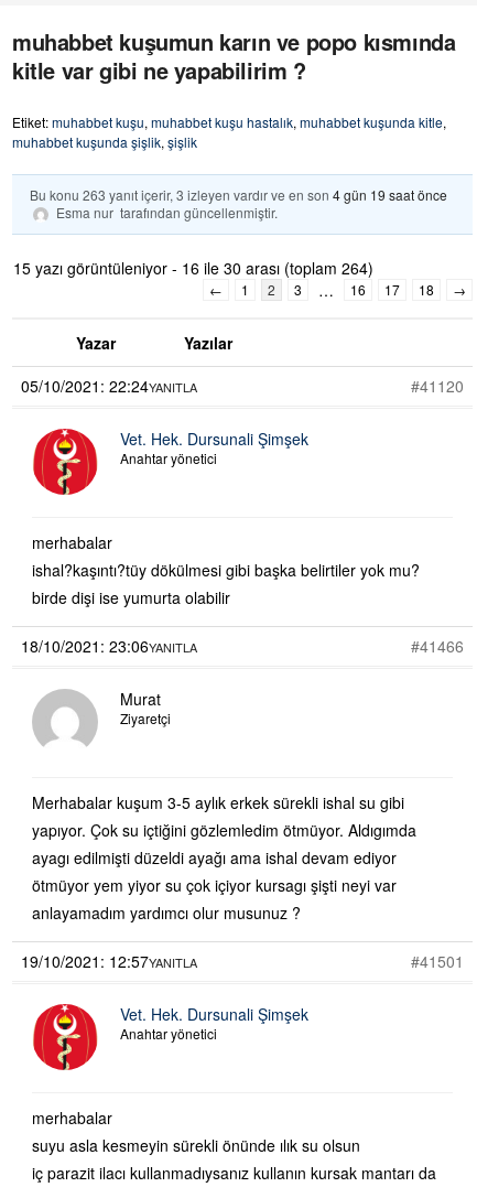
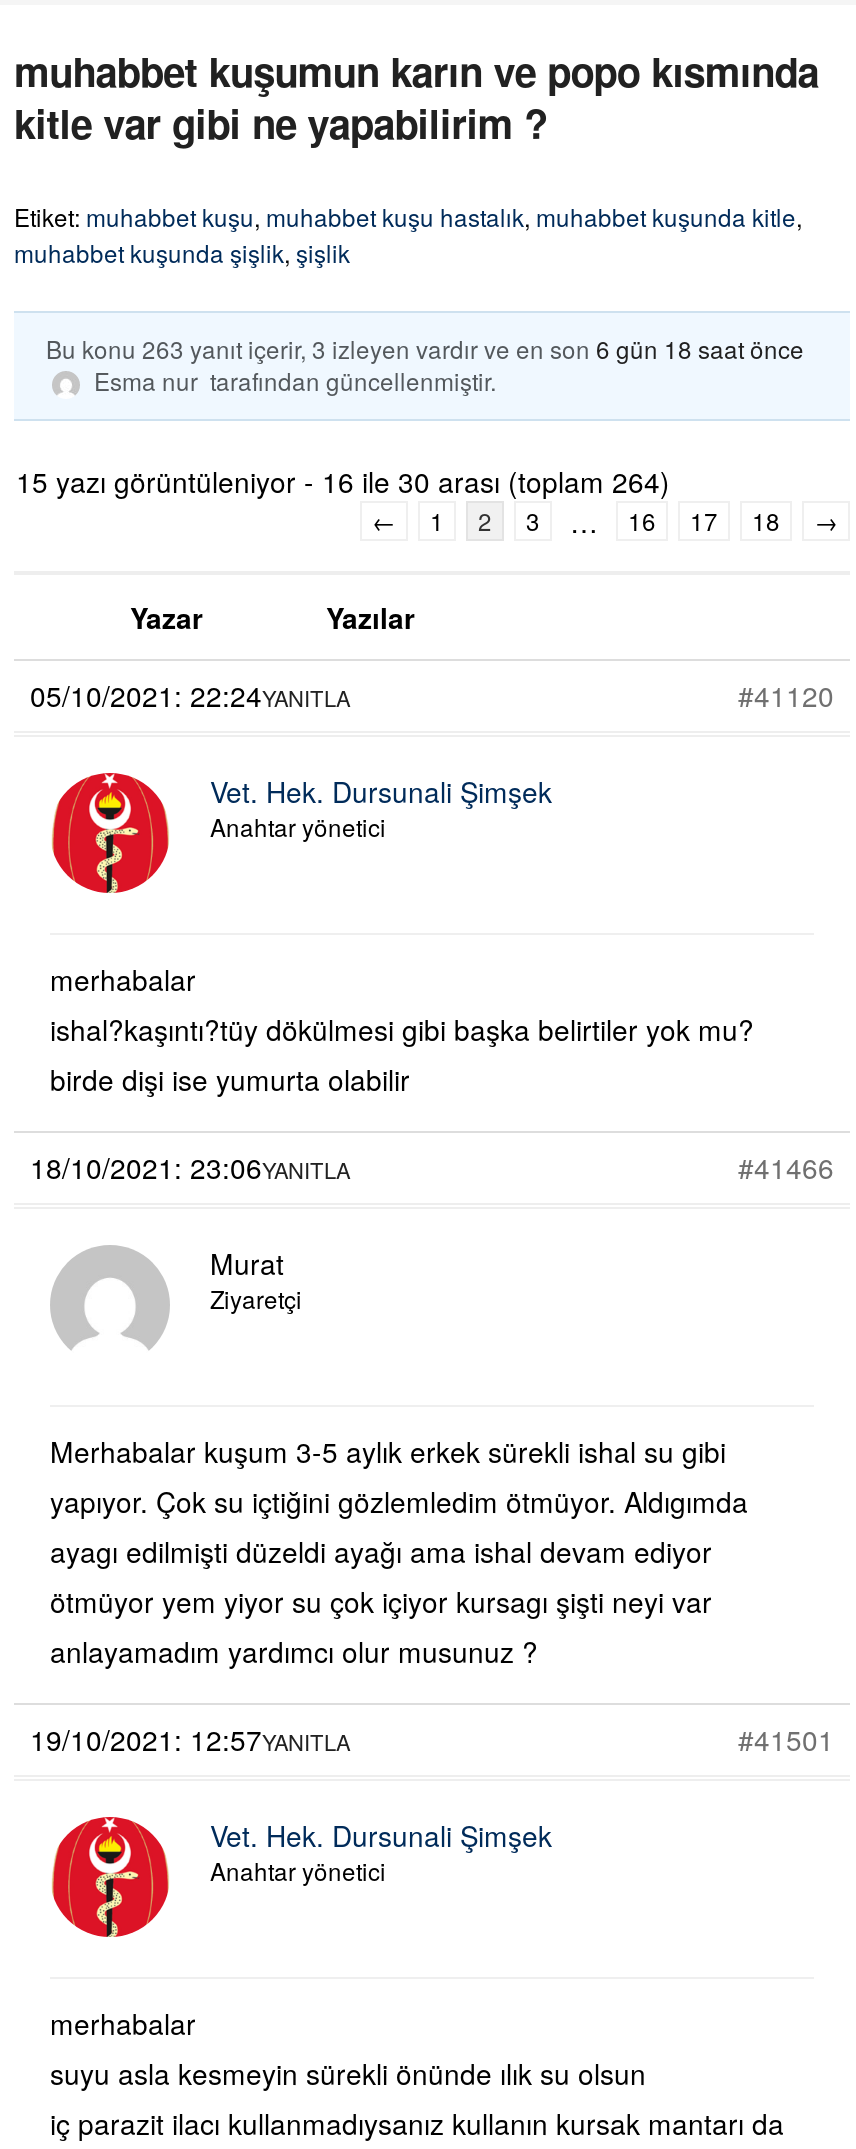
[30,185,447,204] Bu konu 263 yanıt içerir, 3 izleyen vardır ve en son 4 gün 19 saat önce -> [46,331,804,365] Bu konu 263 yanıt içerir, 3 izleyen vardır ve en son 6 gün 18 saat önce

